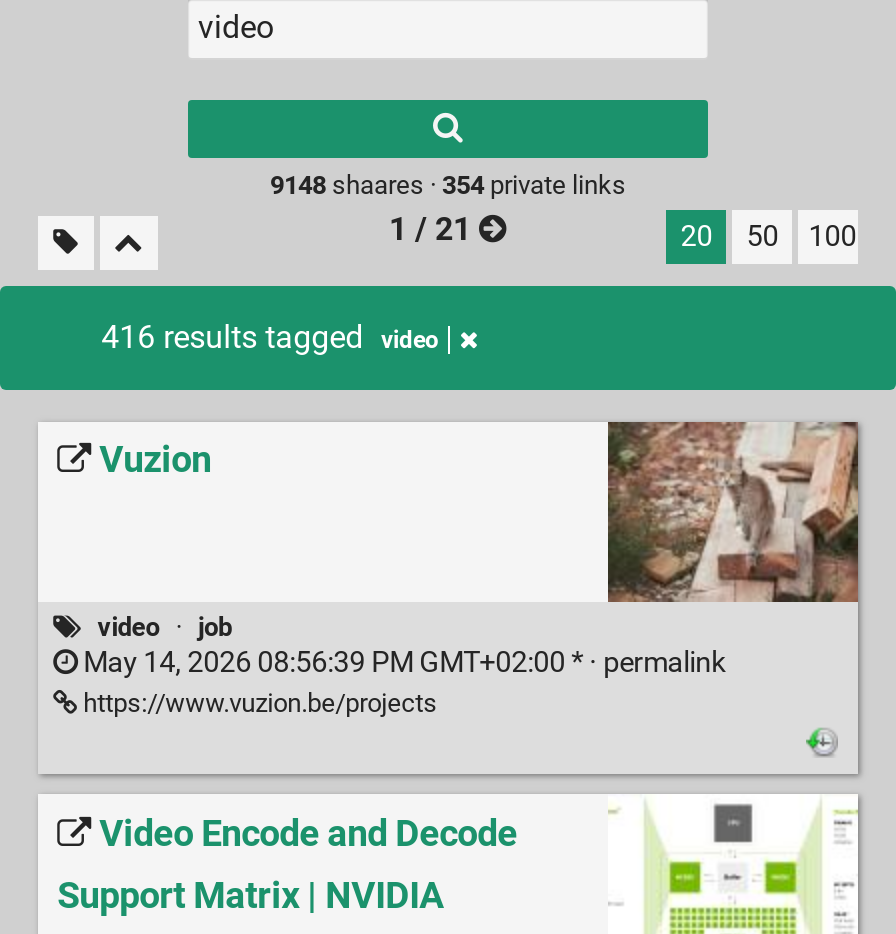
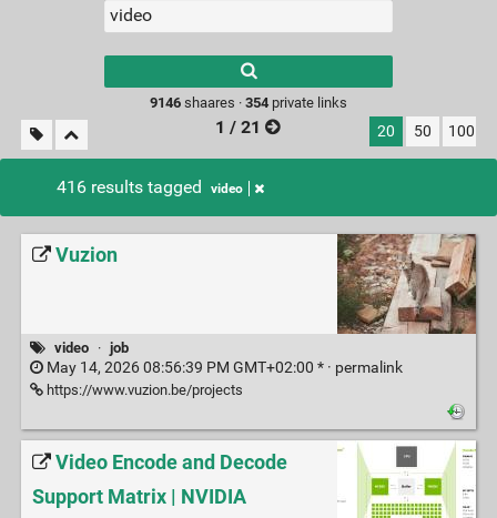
[270,170,626,200] 9148 shaares · 354 private links -> [150,94,347,111] 9146 shaares · 354 private links

